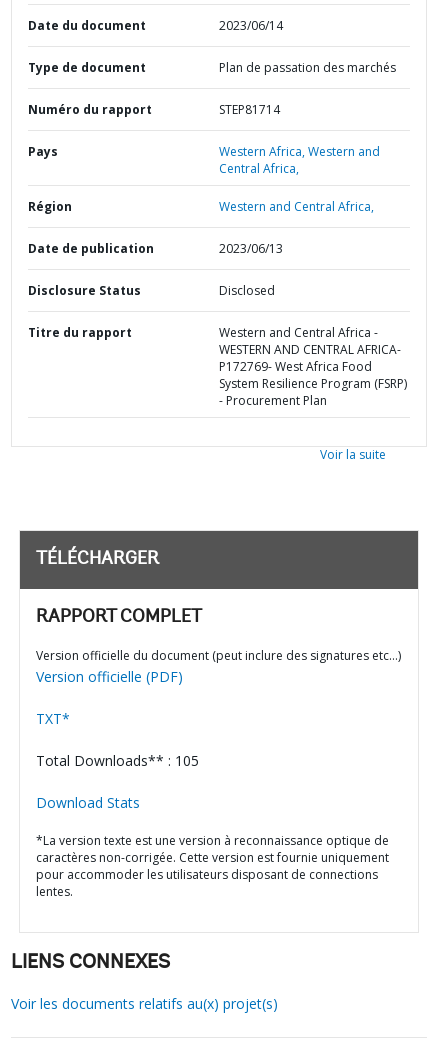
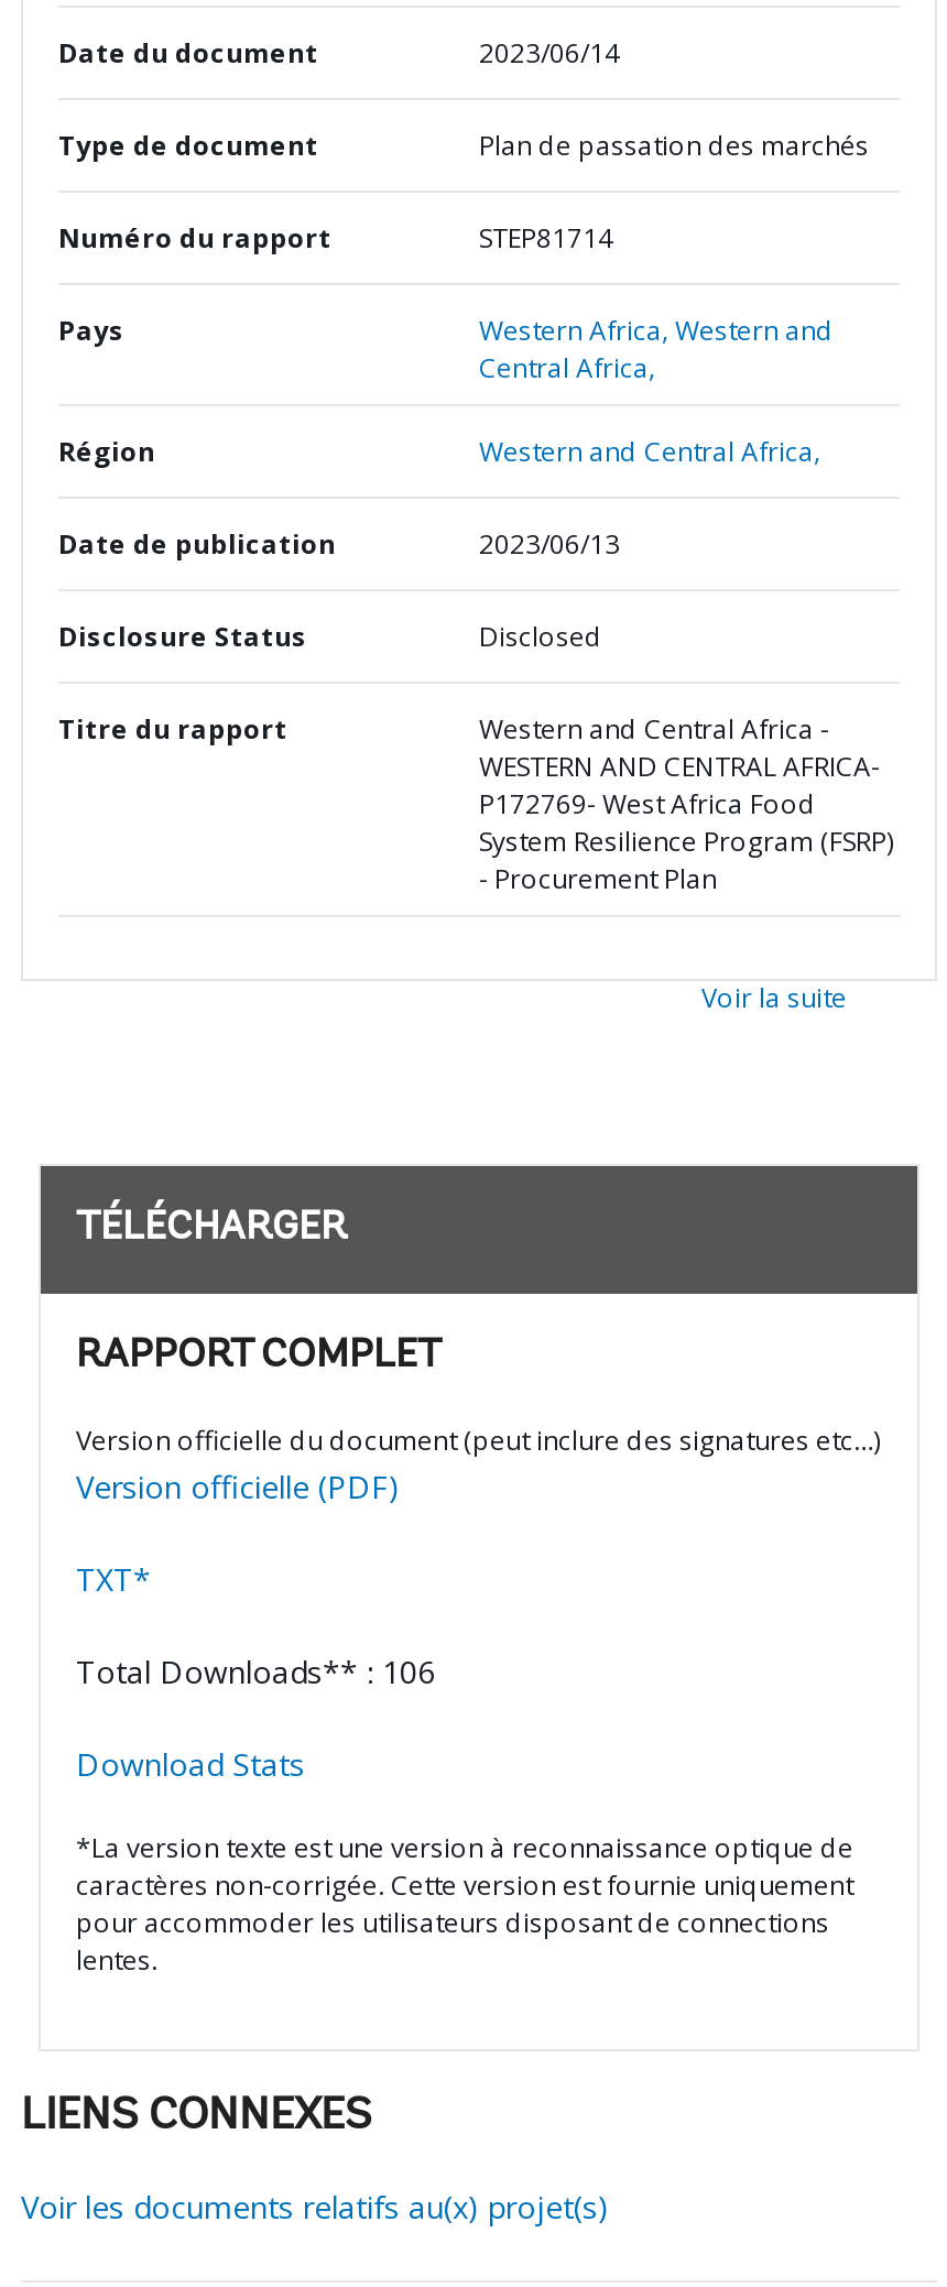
[36,751,199,770] Total Downloads** : 105 -> [76,1651,435,1692] Total Downloads** : 106

